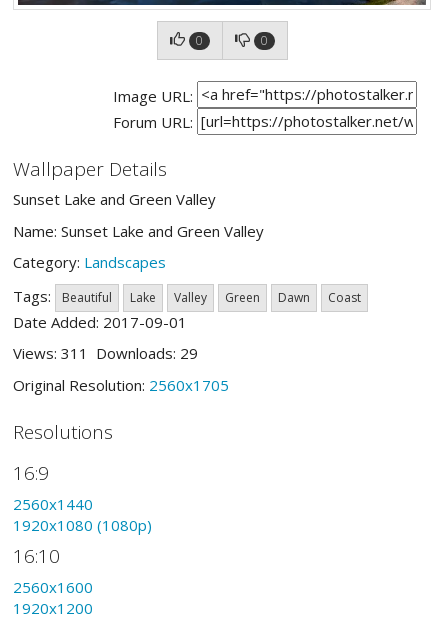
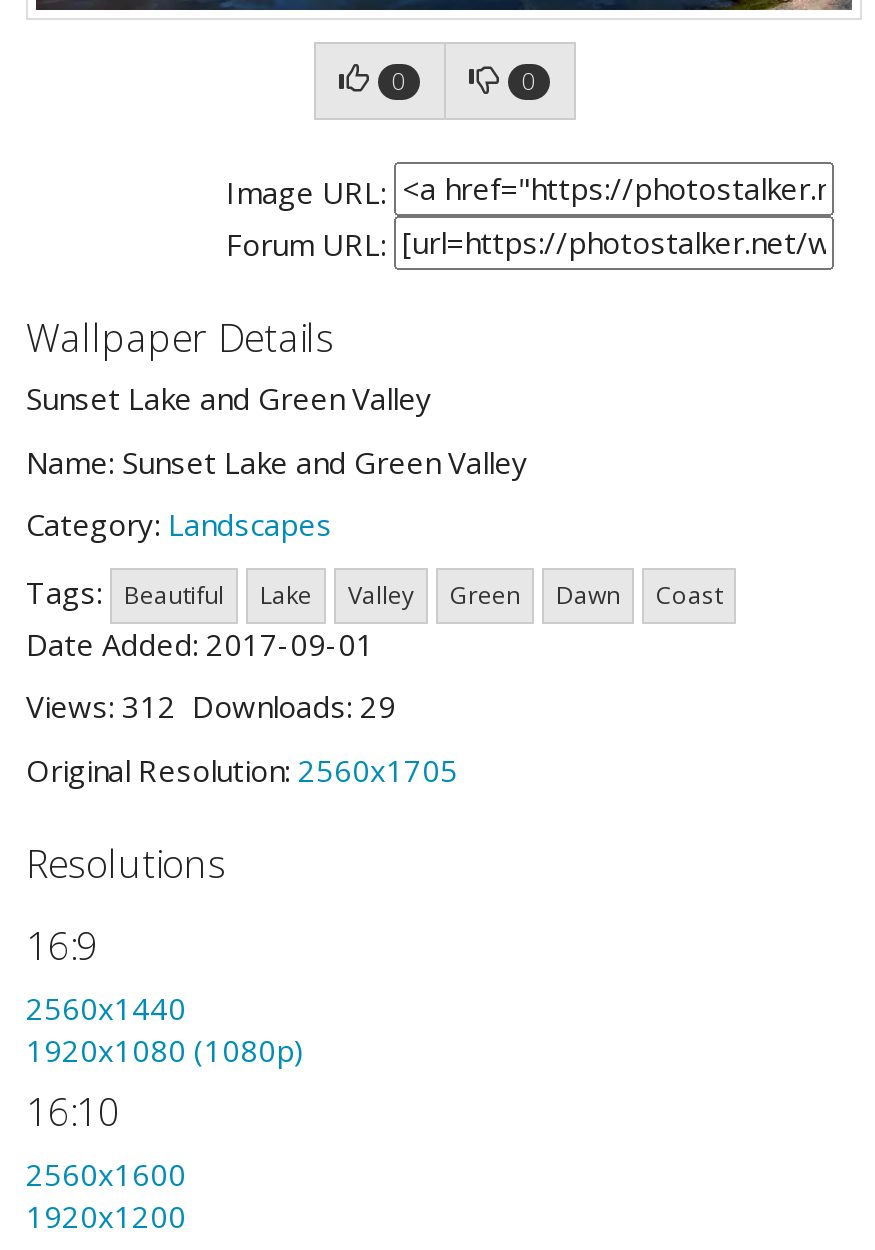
[13,343,198,363] Views: 311 Downloads: 29 -> [26,686,396,726] Views: 312 Downloads: 29

